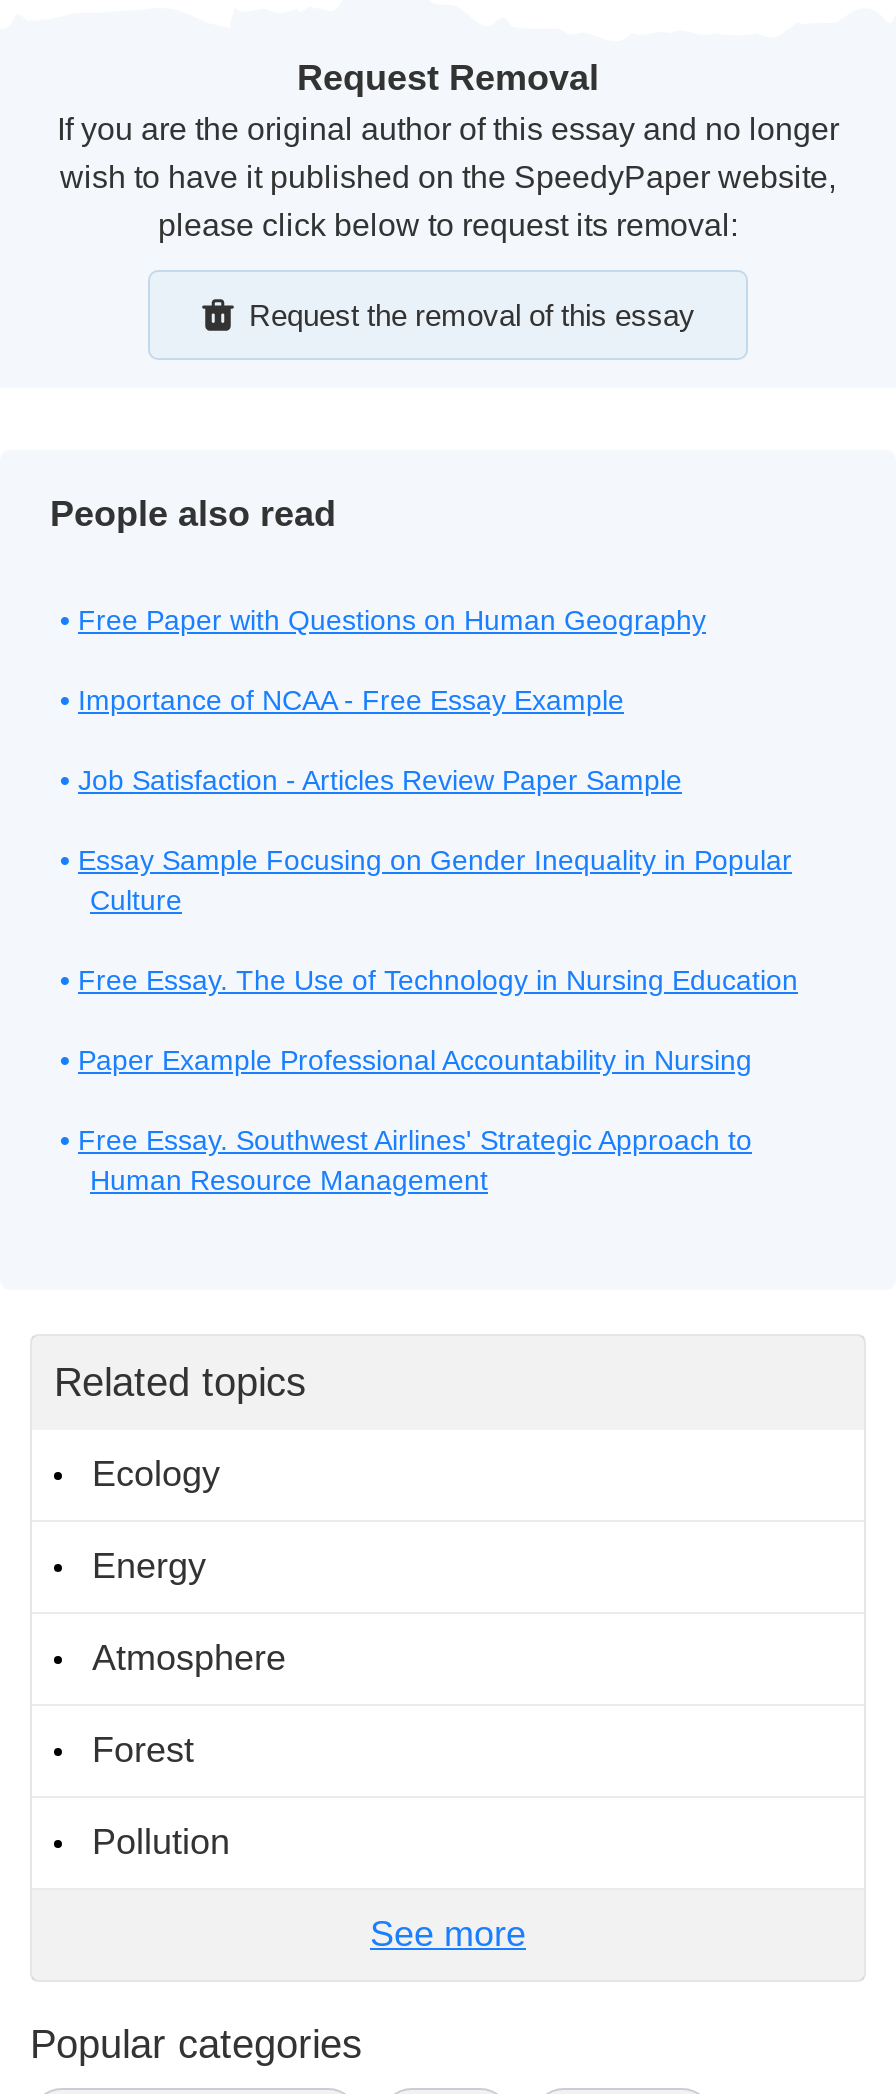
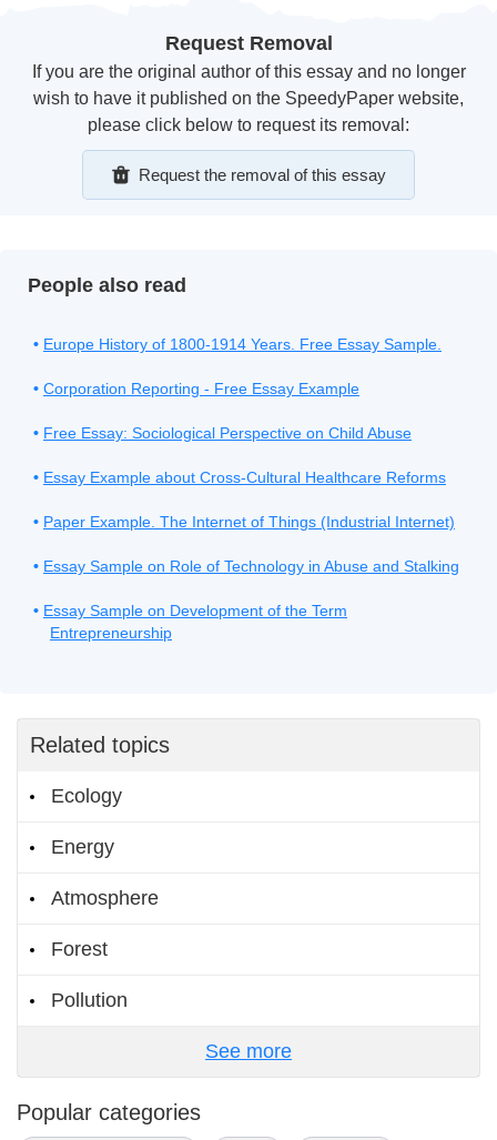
[78,604,706,636] Free Paper with Questions on Human Geography -> [43,335,442,353] Europe History of 1800-1914 Years. Free Essay Sample.
[78,684,624,716] Importance of NCAA - Free Essay Example -> [43,380,359,397] Corporation Reporting - Free Essay Example
[78,764,682,796] Job Satisfaction - Articles Review Paper Sample -> [43,424,412,442] Free Essay: Sociological Perspective on Child Abuse
[78,844,792,916] Essay Sample Focusing on Gender Inequality in Popular | Culture -> [43,468,446,486] Essay Example about Cross-Cultural Healthcare Reforms
[78,964,798,996] Free Essay. The Use of Technology in Nursing Education -> [43,513,455,531] Paper Example. The Internet of Things (Industrial Internet)
[78,1044,752,1076] Paper Example Professional Accountability in Nursing -> [43,557,459,575] Essay Sample on Role of Technology in Abuse and Stalking
[78,1124,752,1196] Free Essay. Southwest Airlines' Strategic Approach to | Human Resource Management -> [43,602,347,642] Essay Sample on Development of the Term | Entrepreneurship

